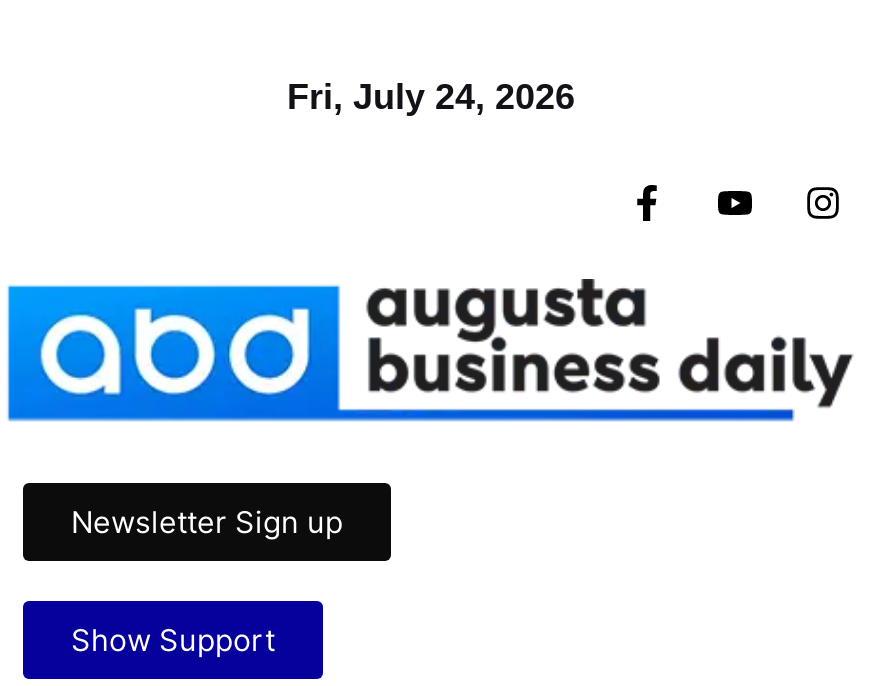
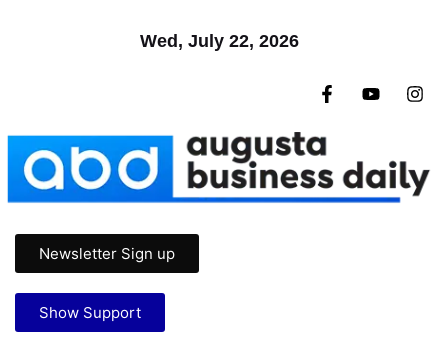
[287,77,575,117] Fri, July 24, 2026 -> [139,31,298,51] Wed, July 22, 2026

